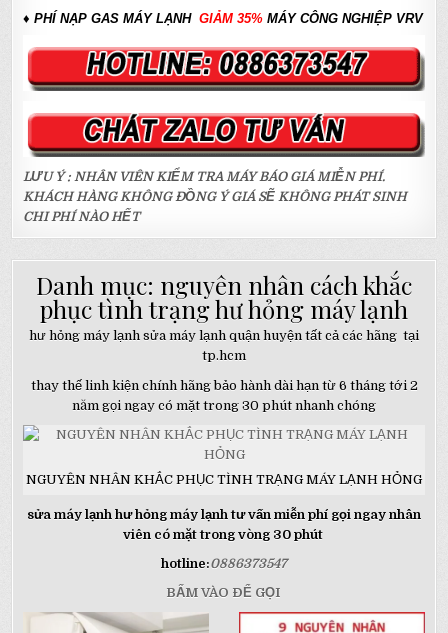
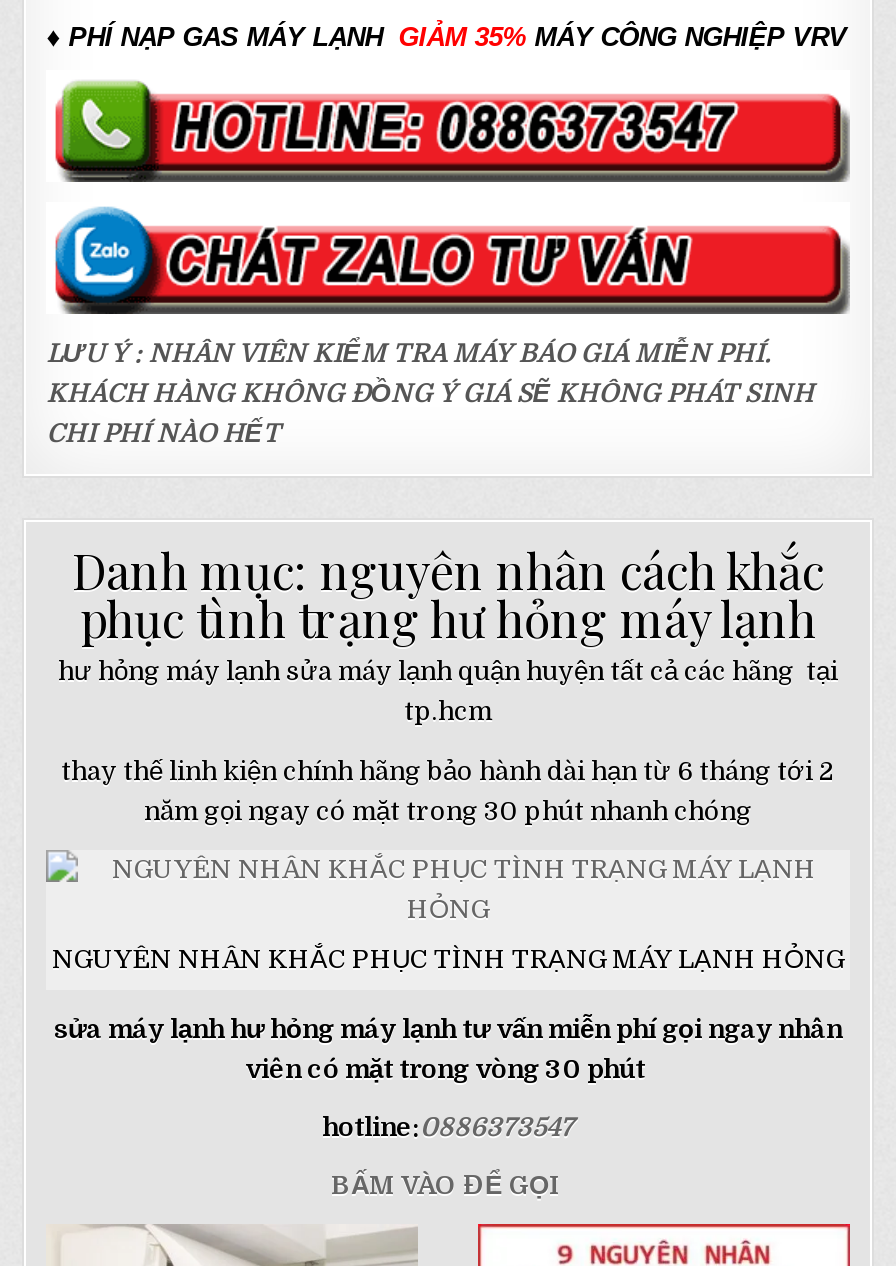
[31,41,80,91] [image] -> [60,80,162,180] [image]
[27,104,82,157] [image] -> [54,206,164,312] [image]

